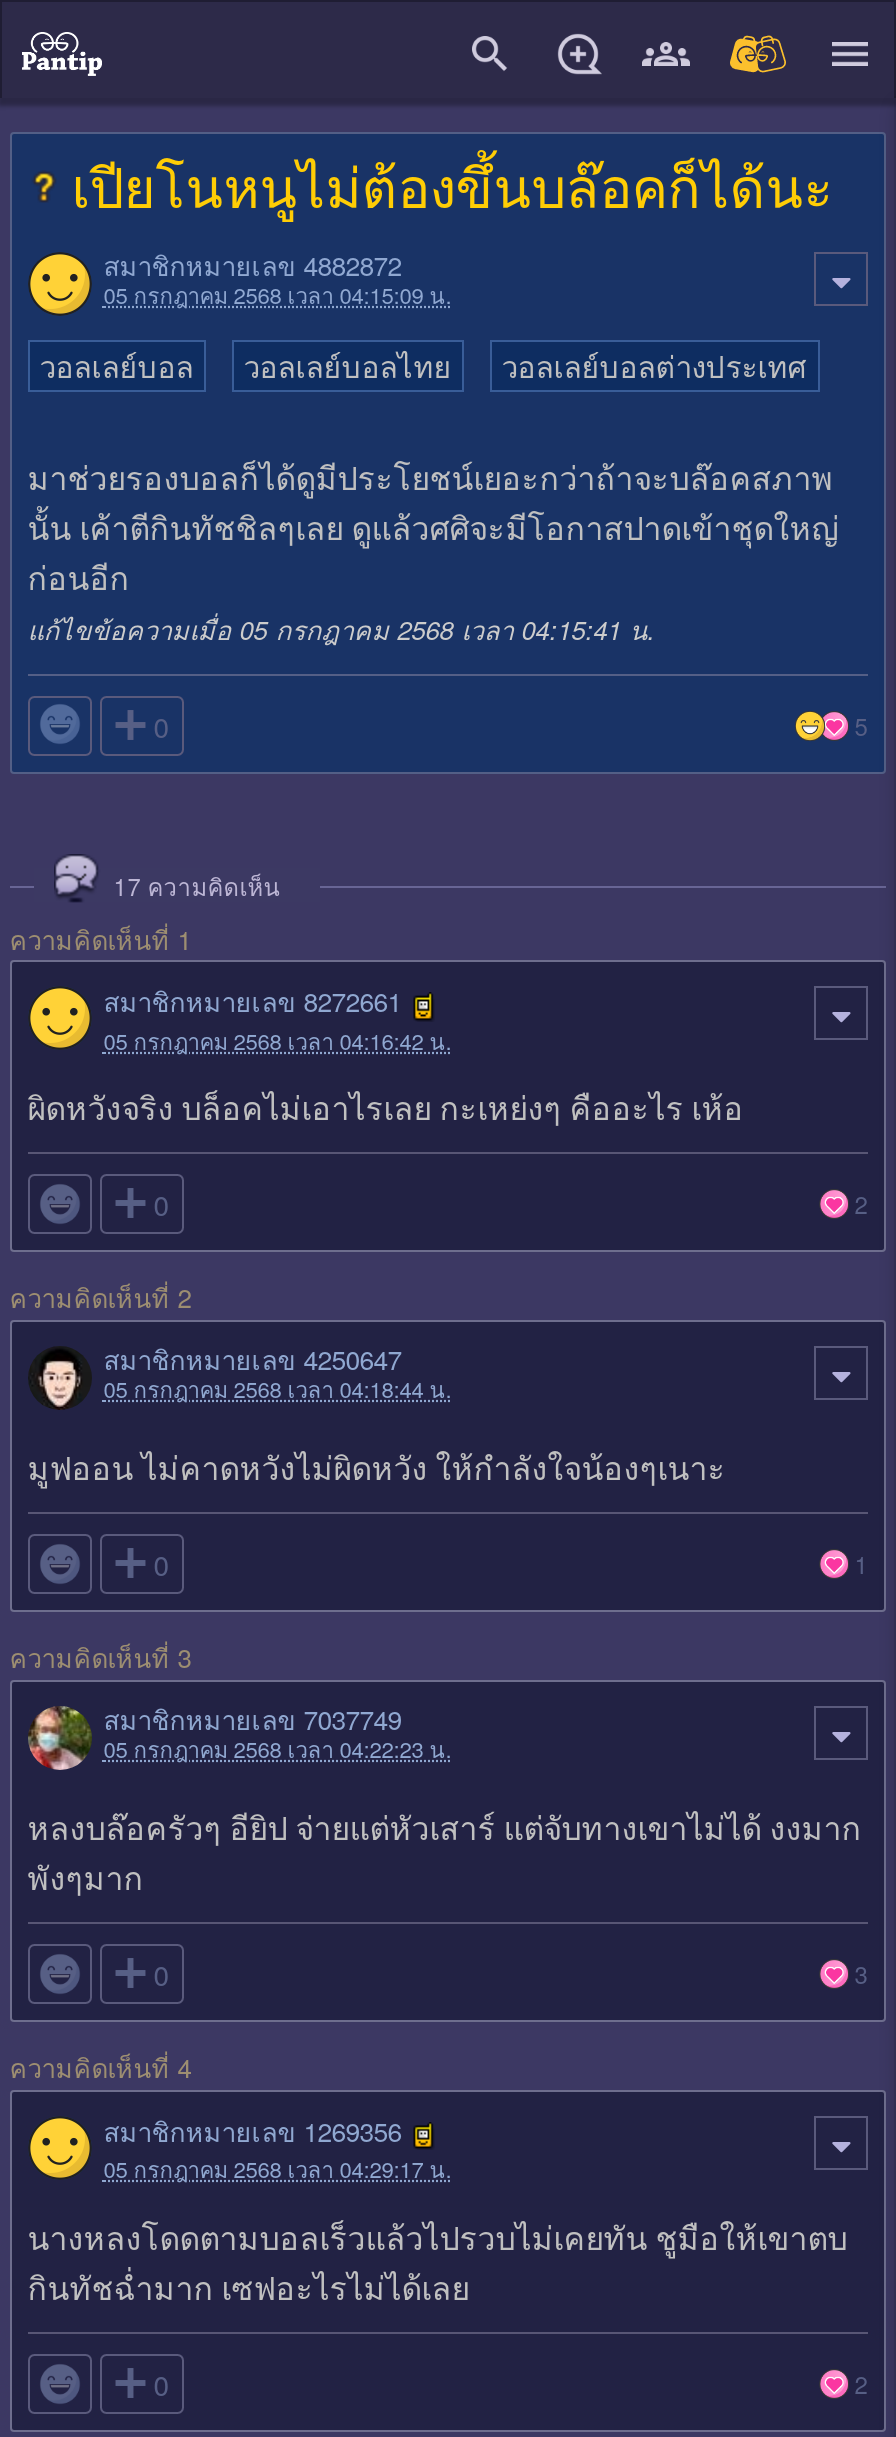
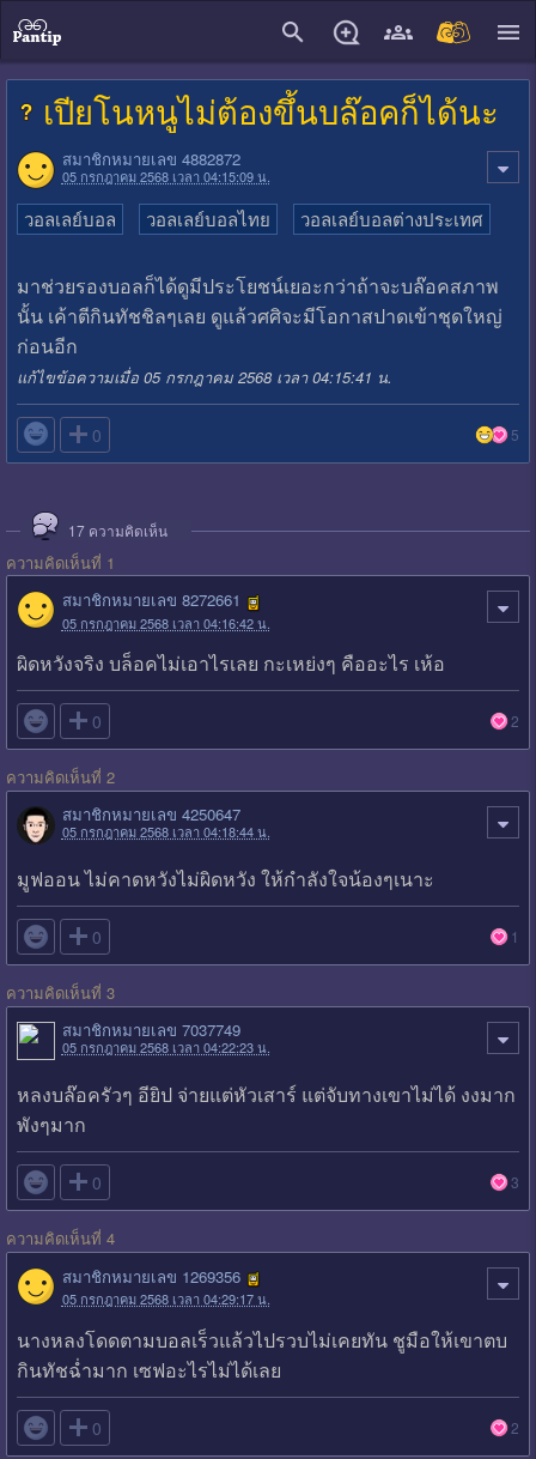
[28,1706,94,1770] [image] -> [16,1021,56,1061] [image]

